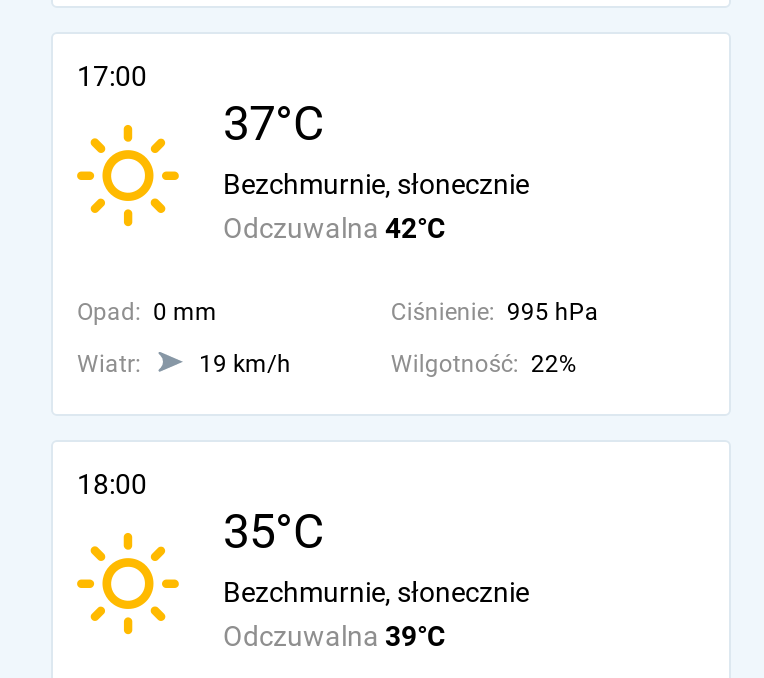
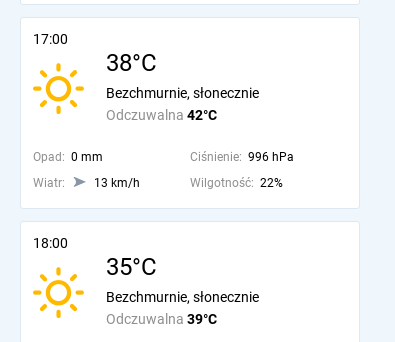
[223,96,325,152] 37°C -> [106,49,157,77] 38°C
[391,298,599,326] Ciśnienie: 995 hPa -> [190,150,294,164] Ciśnienie: 996 hPa
[199,350,291,378] 19 km/h -> [94,176,140,190] 13 km/h

